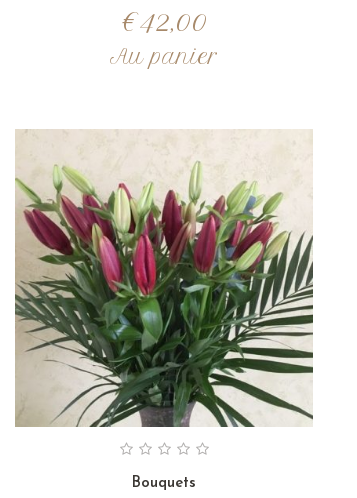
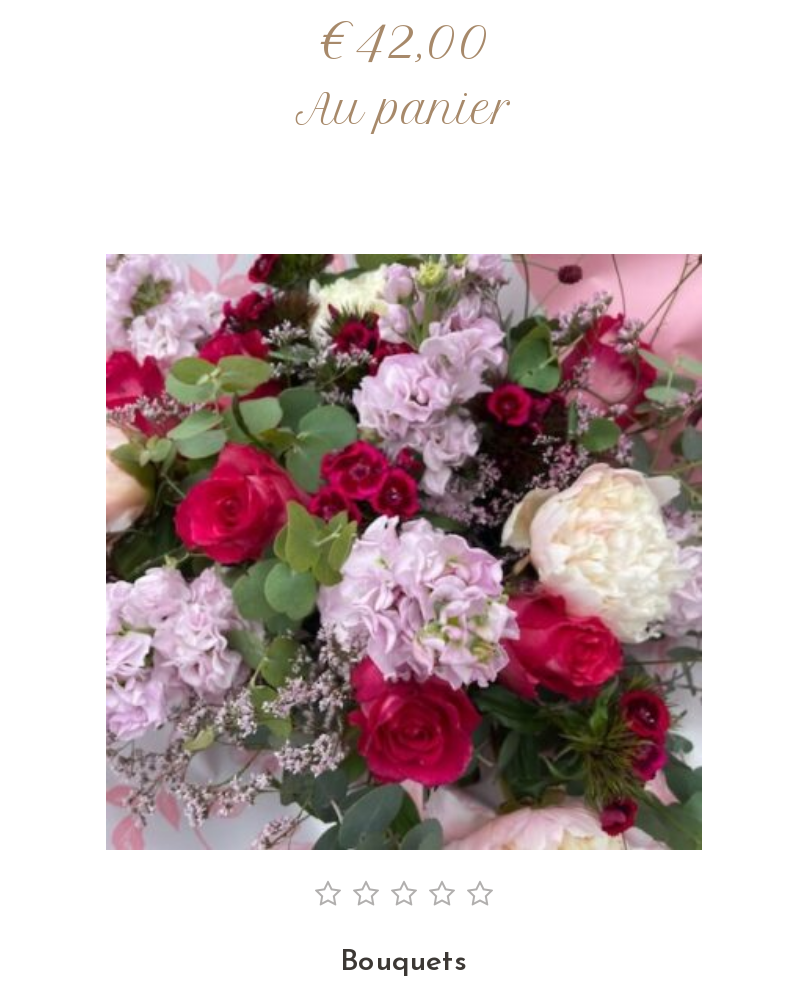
[14,129,314,428] [image] -> [104,252,704,852] [image]

